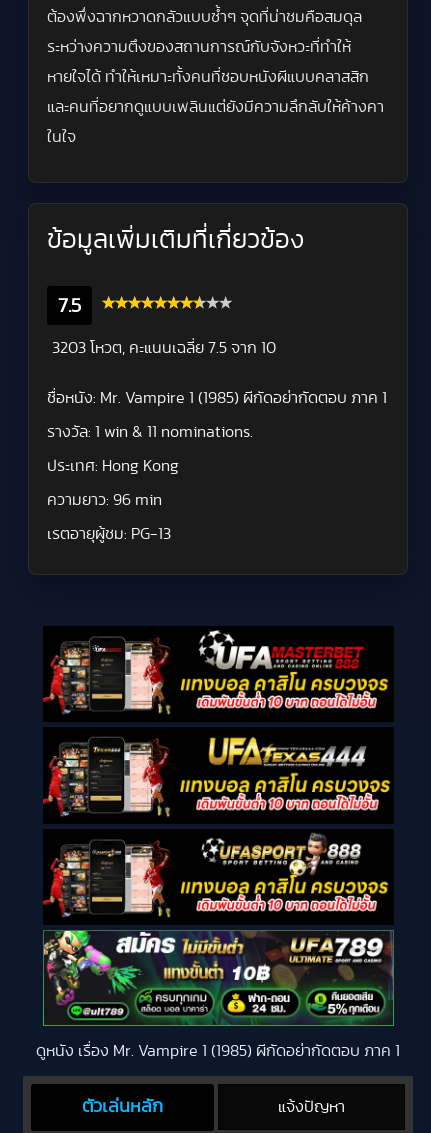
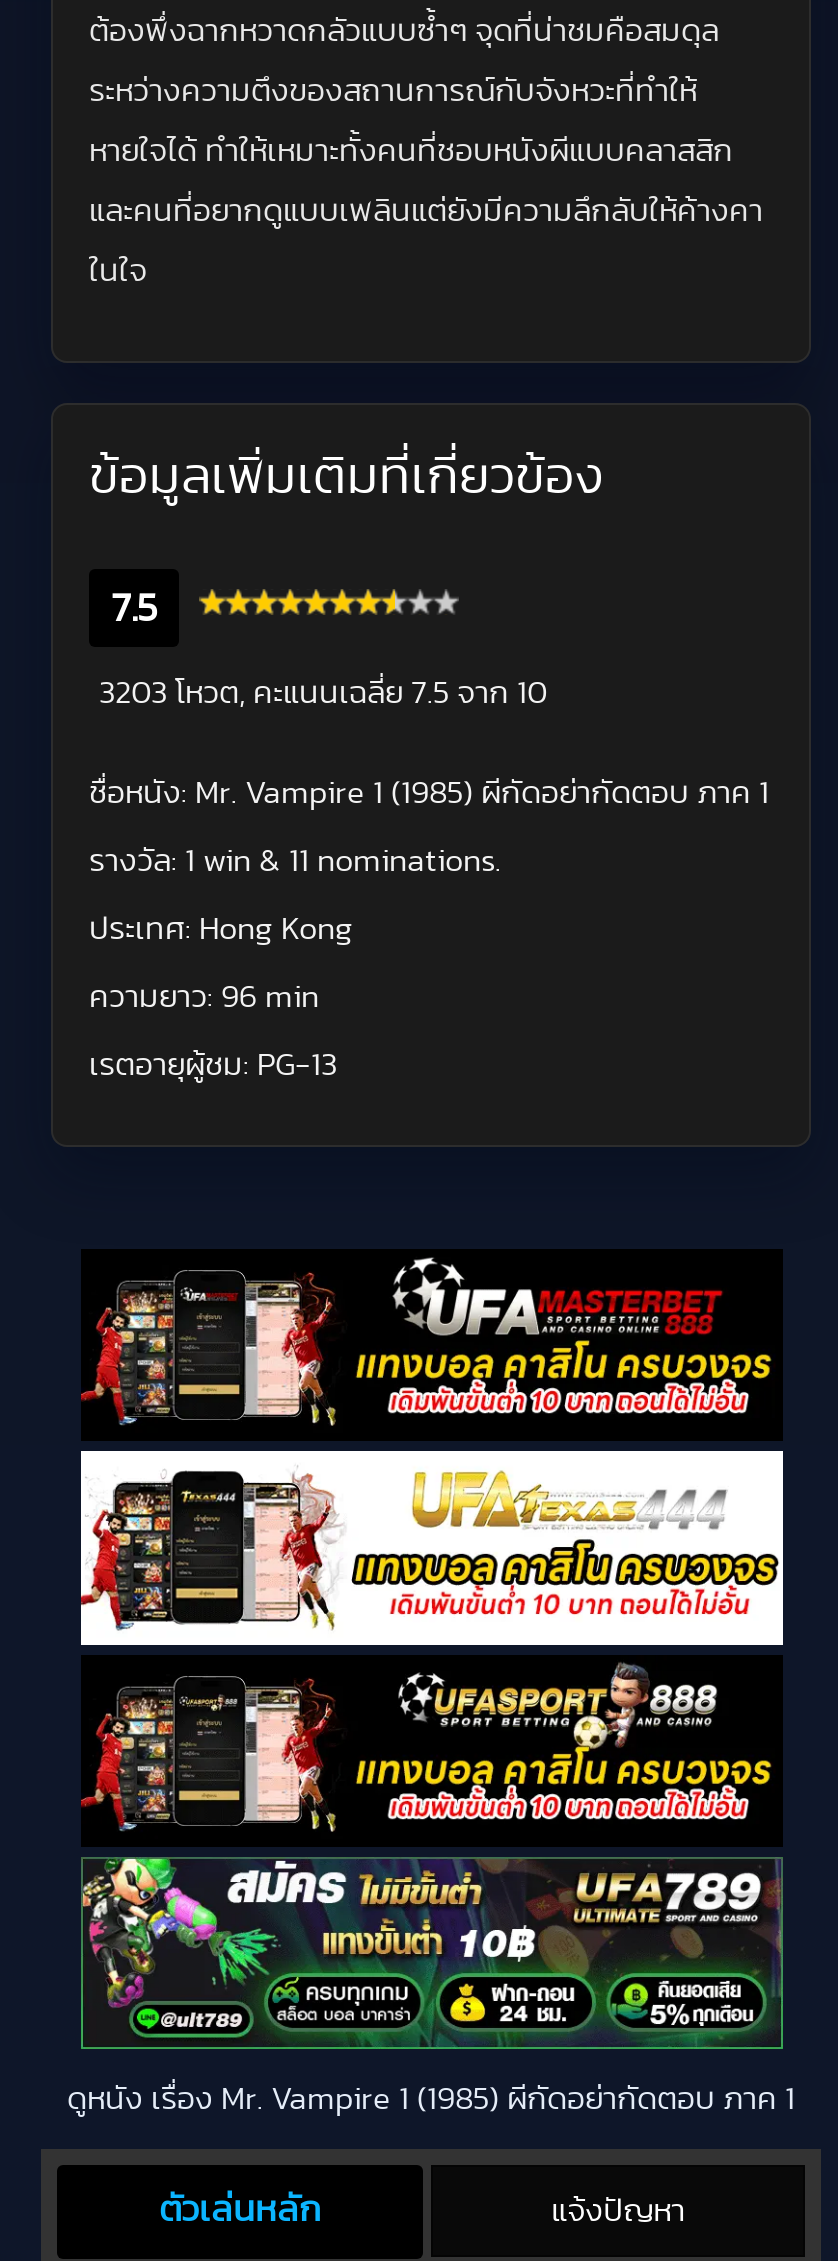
[43,727,394,824] [image] -> [79,1449,785,1647] [image]

